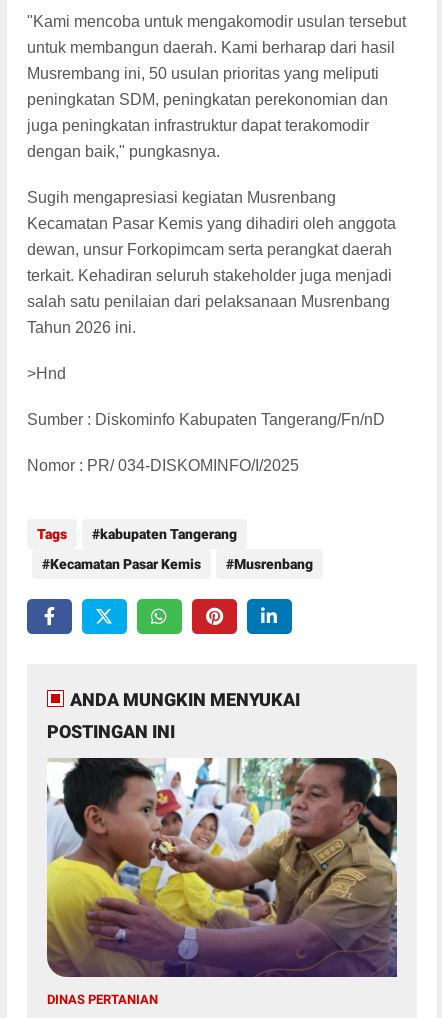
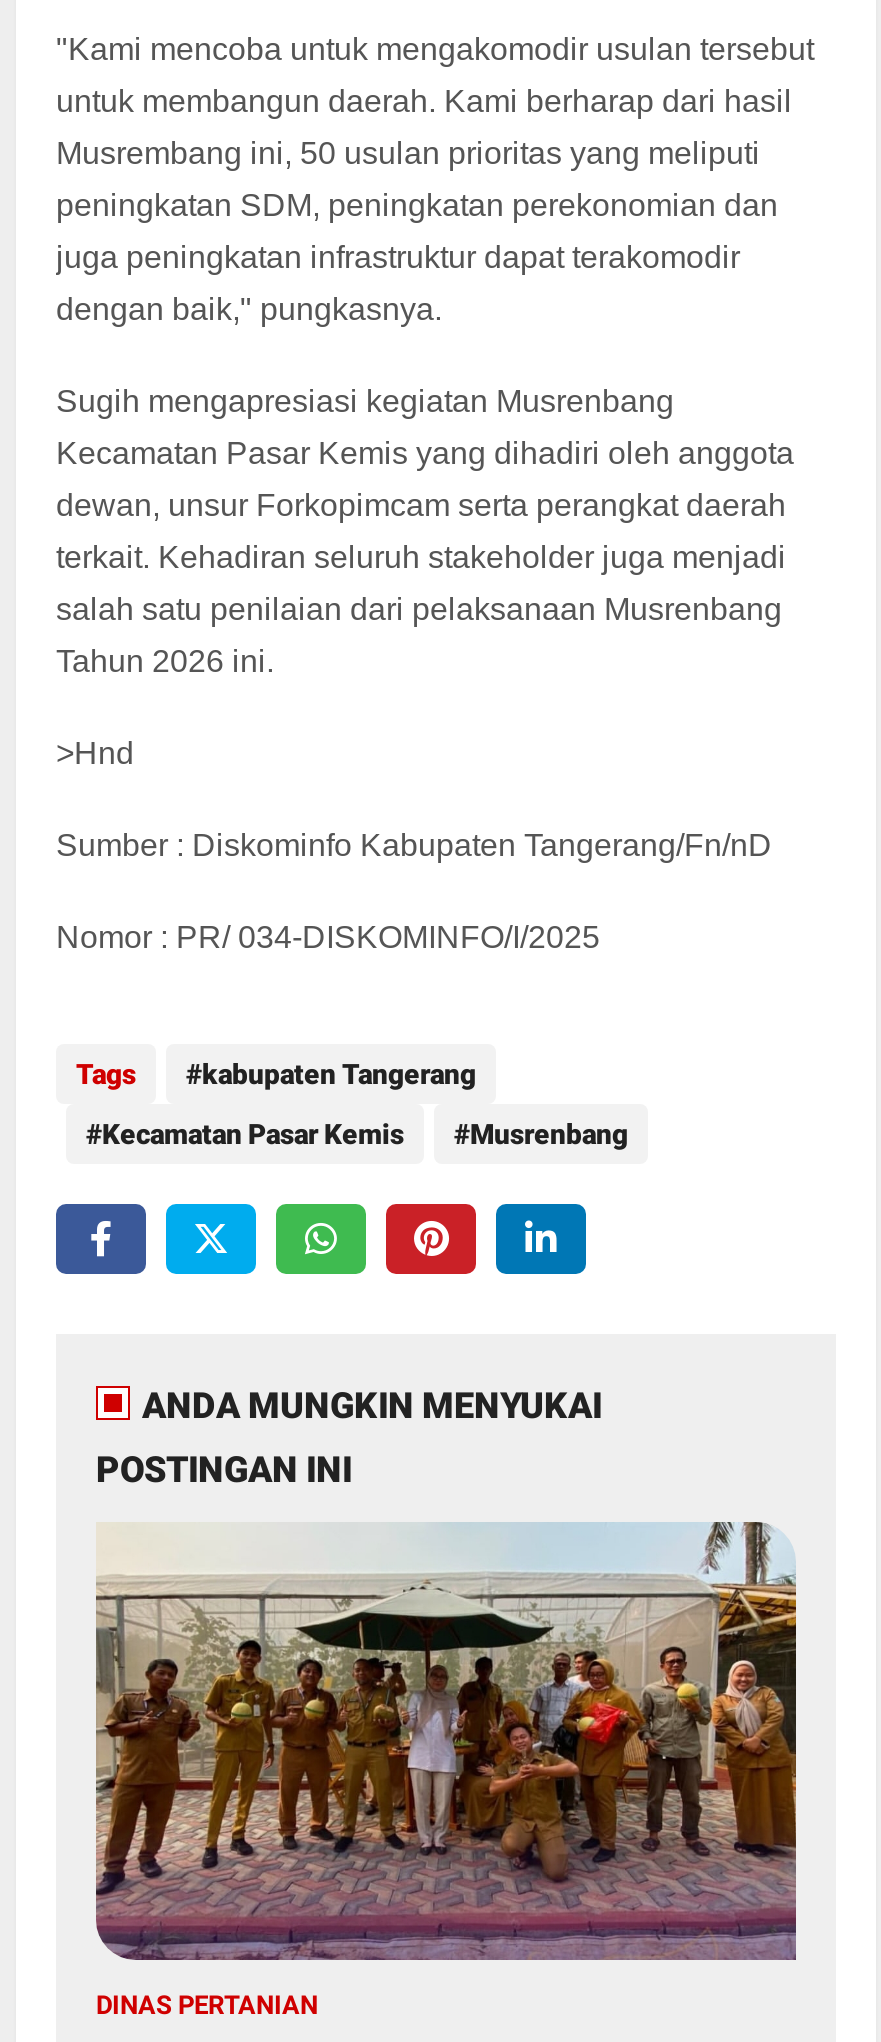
[47,757,398,978] [image] -> [94,1522,798,1960] [image]

